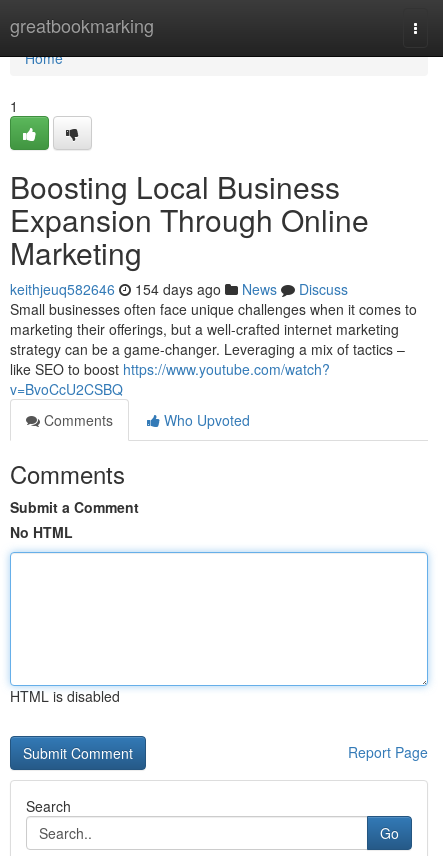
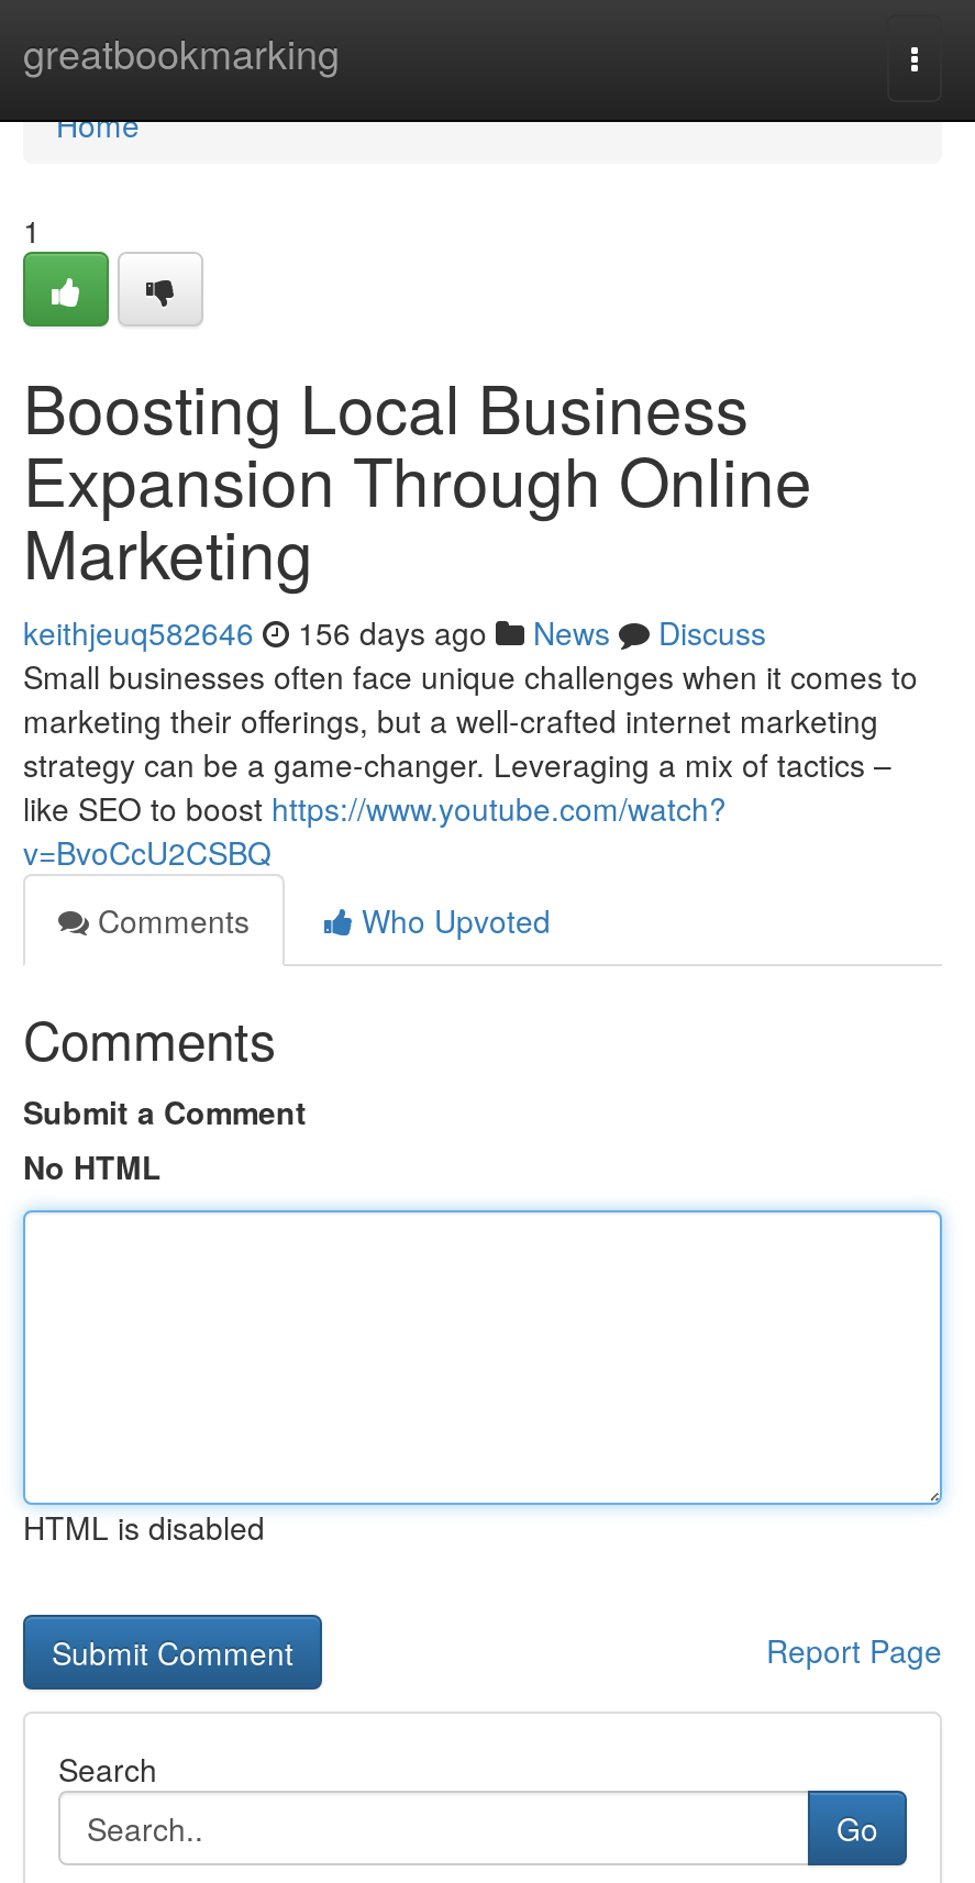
[10,279,348,299] keithjeuq582646 154 days ago News Discuss -> [23,610,766,654] keithjeuq582646 156 days ago News Discuss

